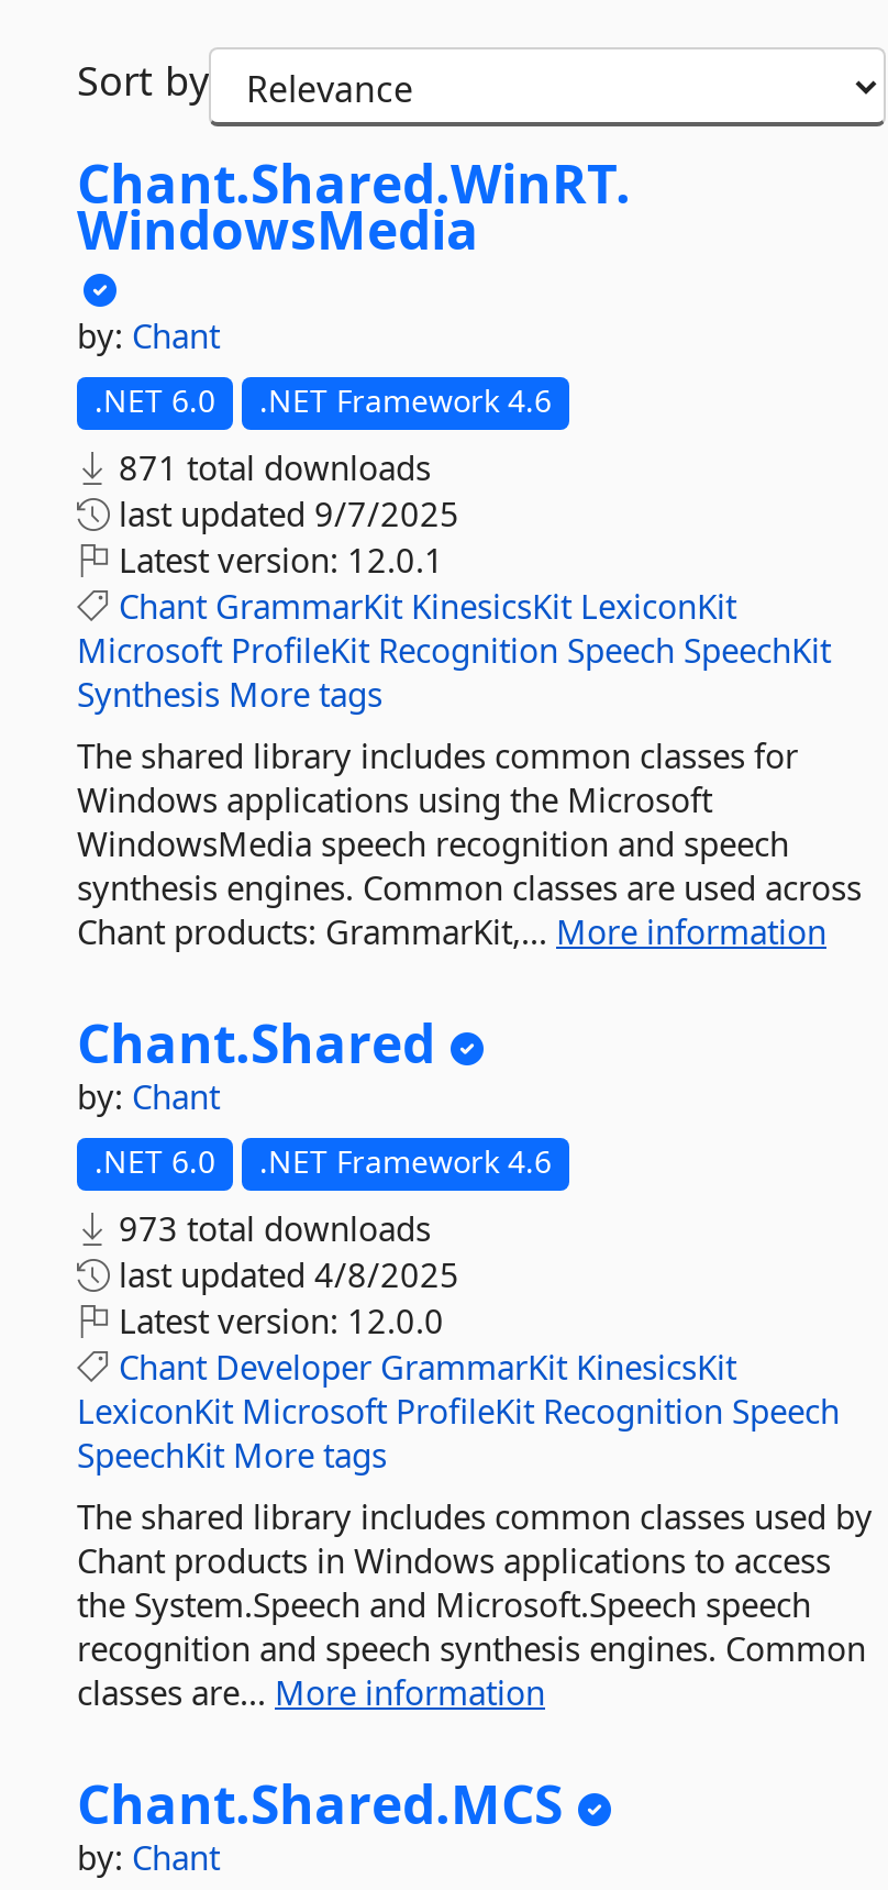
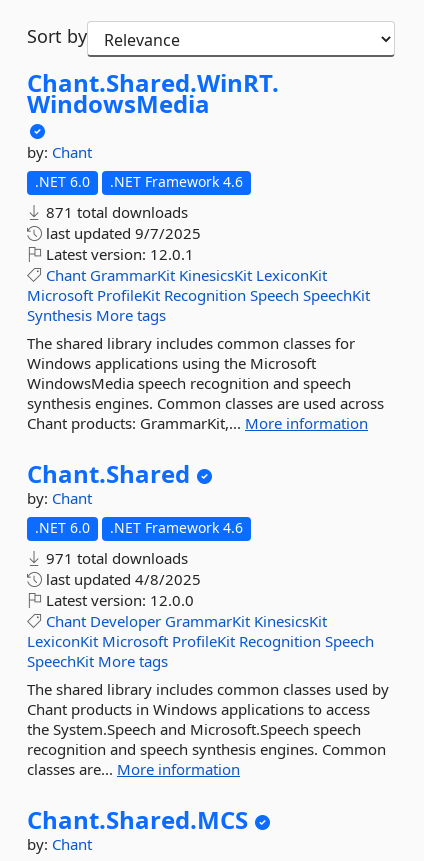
[110,1206,431,1250] 973 total downloads -> [42,548,188,568] 971 total downloads

